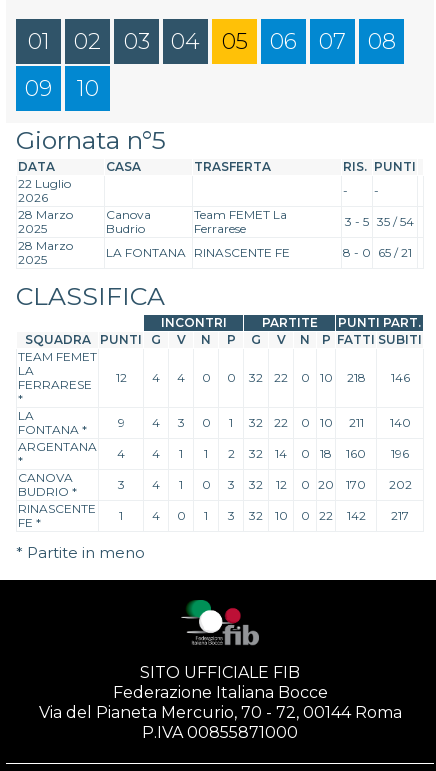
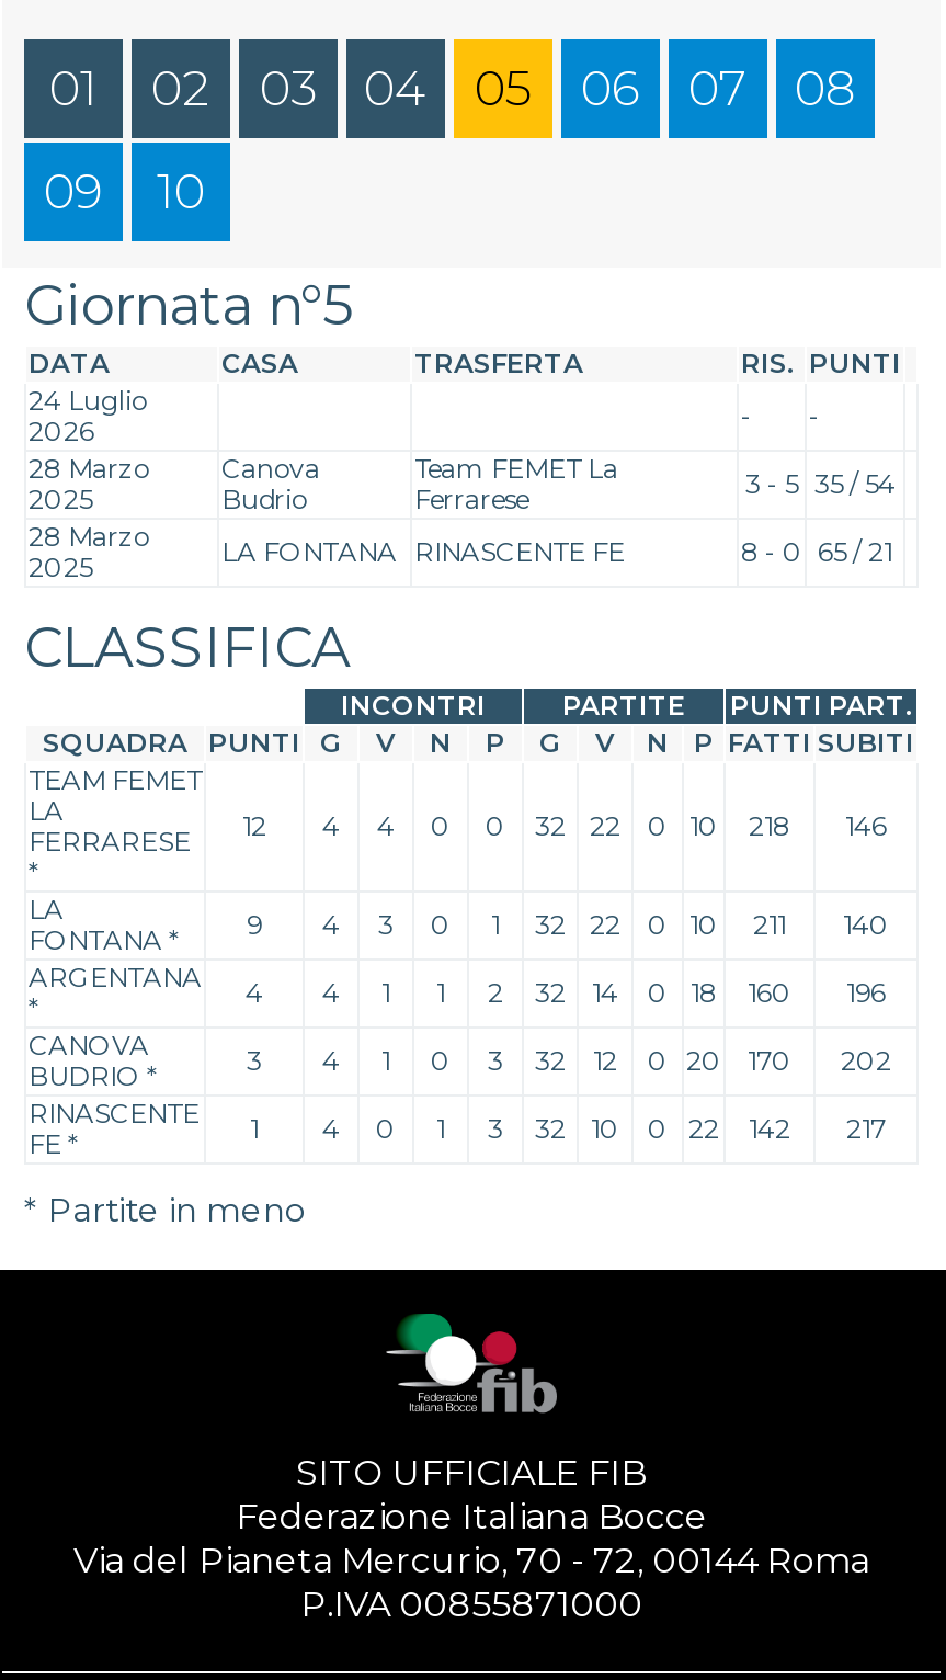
[18,175,71,190] 22 Luglio -> [29,383,147,416] 24 Luglio

